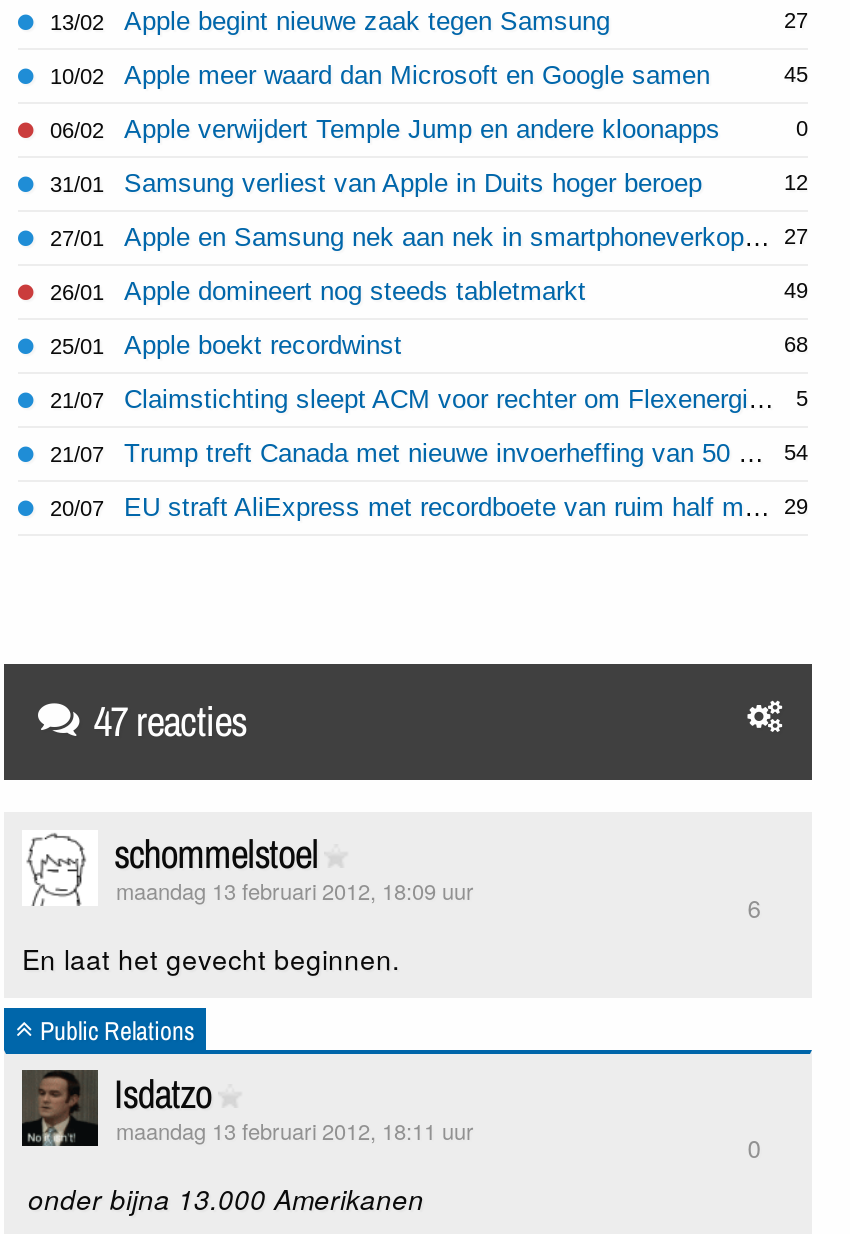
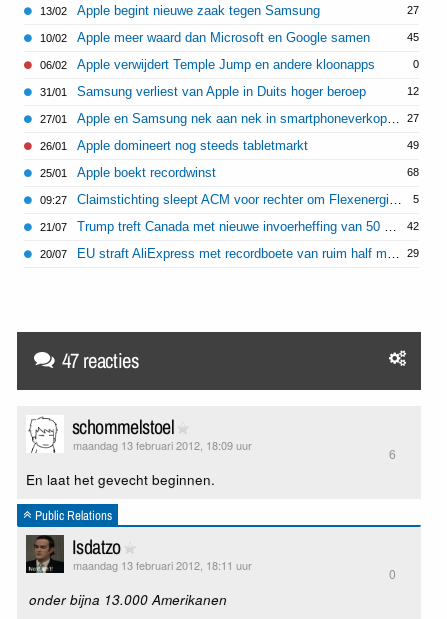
[50,389,104,413] 21/07 -> [40,194,67,206] 09:27
[784,441,808,465] 54 -> [407,220,419,232] 42

